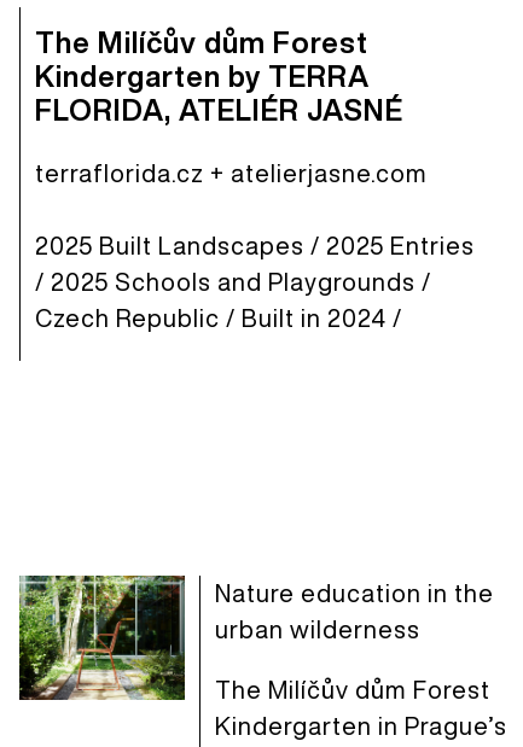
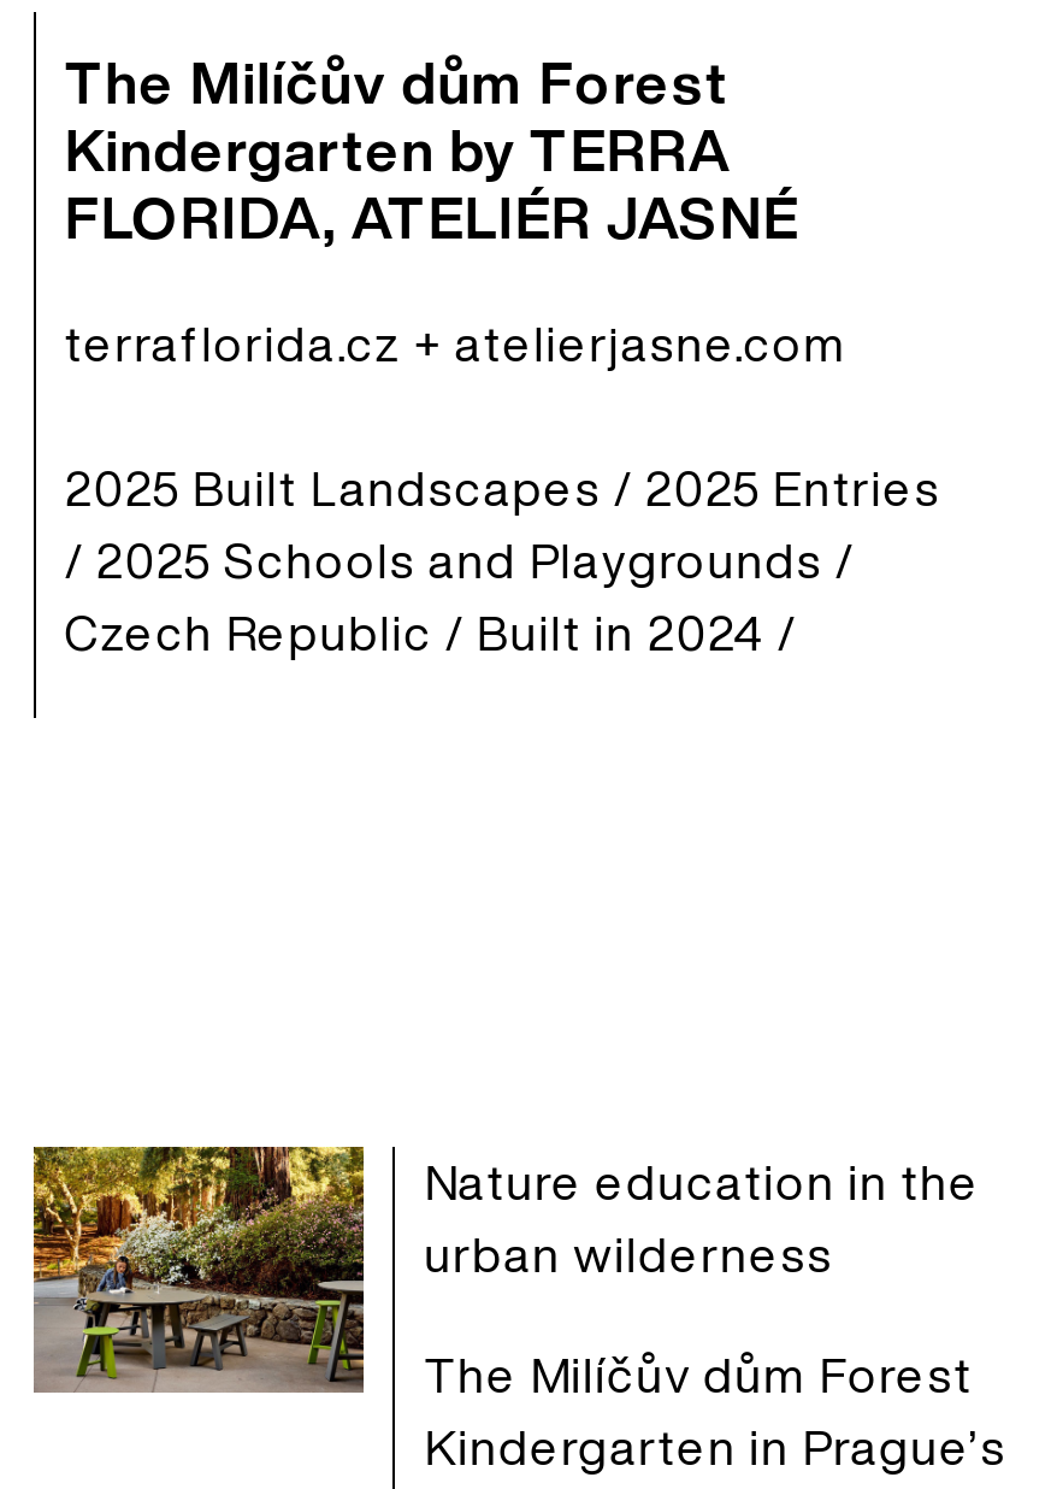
[18,574,186,701] [image] -> [31,1144,366,1395] [image]

